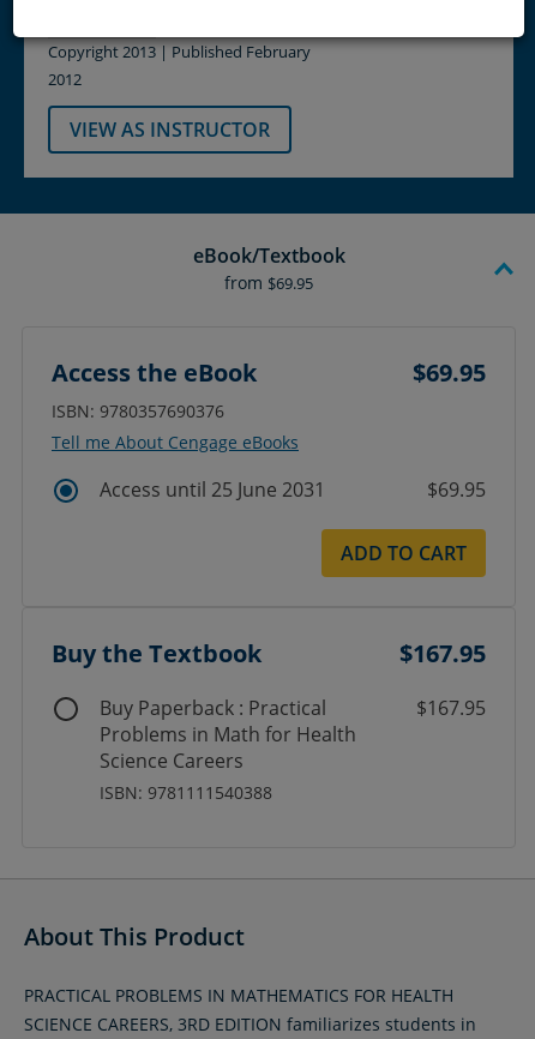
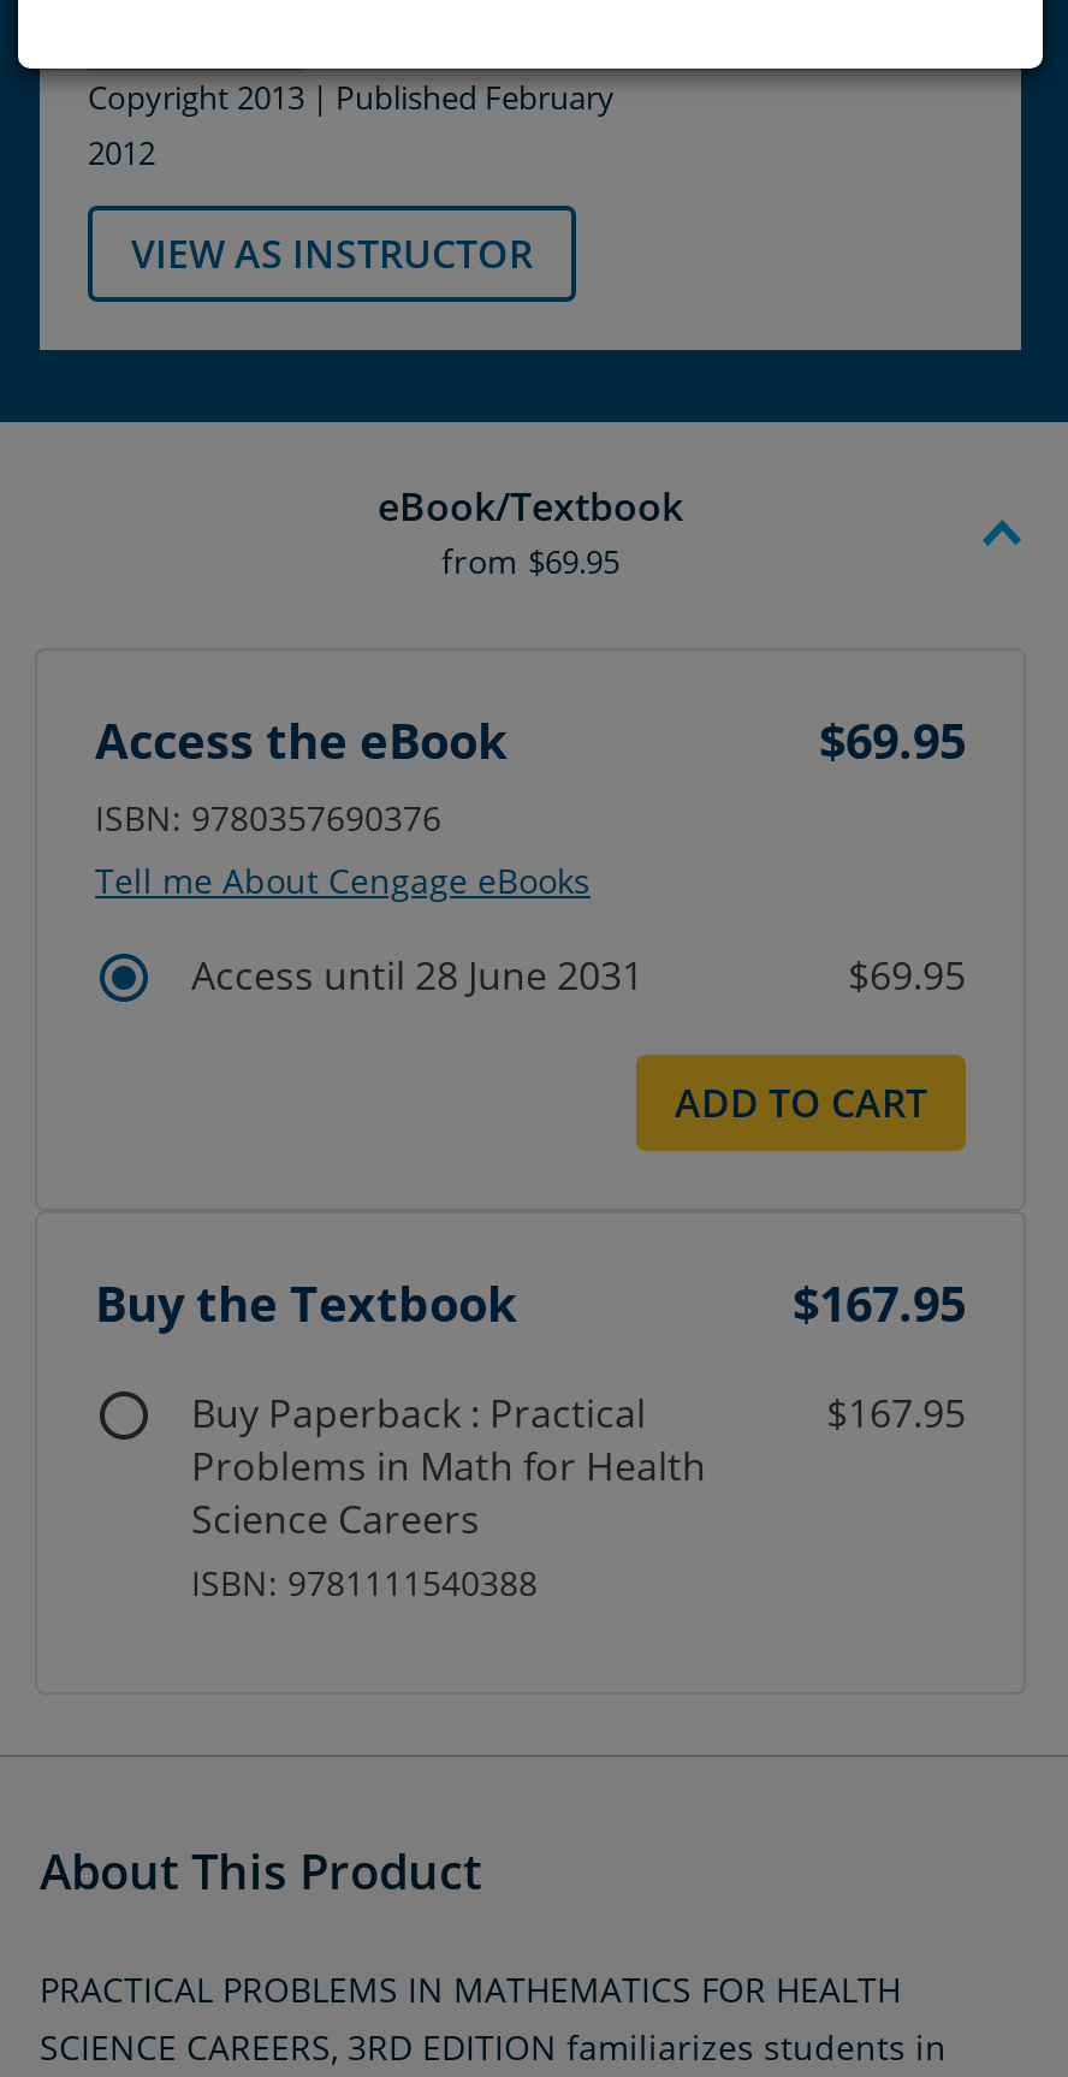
[100,476,325,502] Access until 25 June 2031 -> [191,948,643,1001] Access until 28 June 2031

